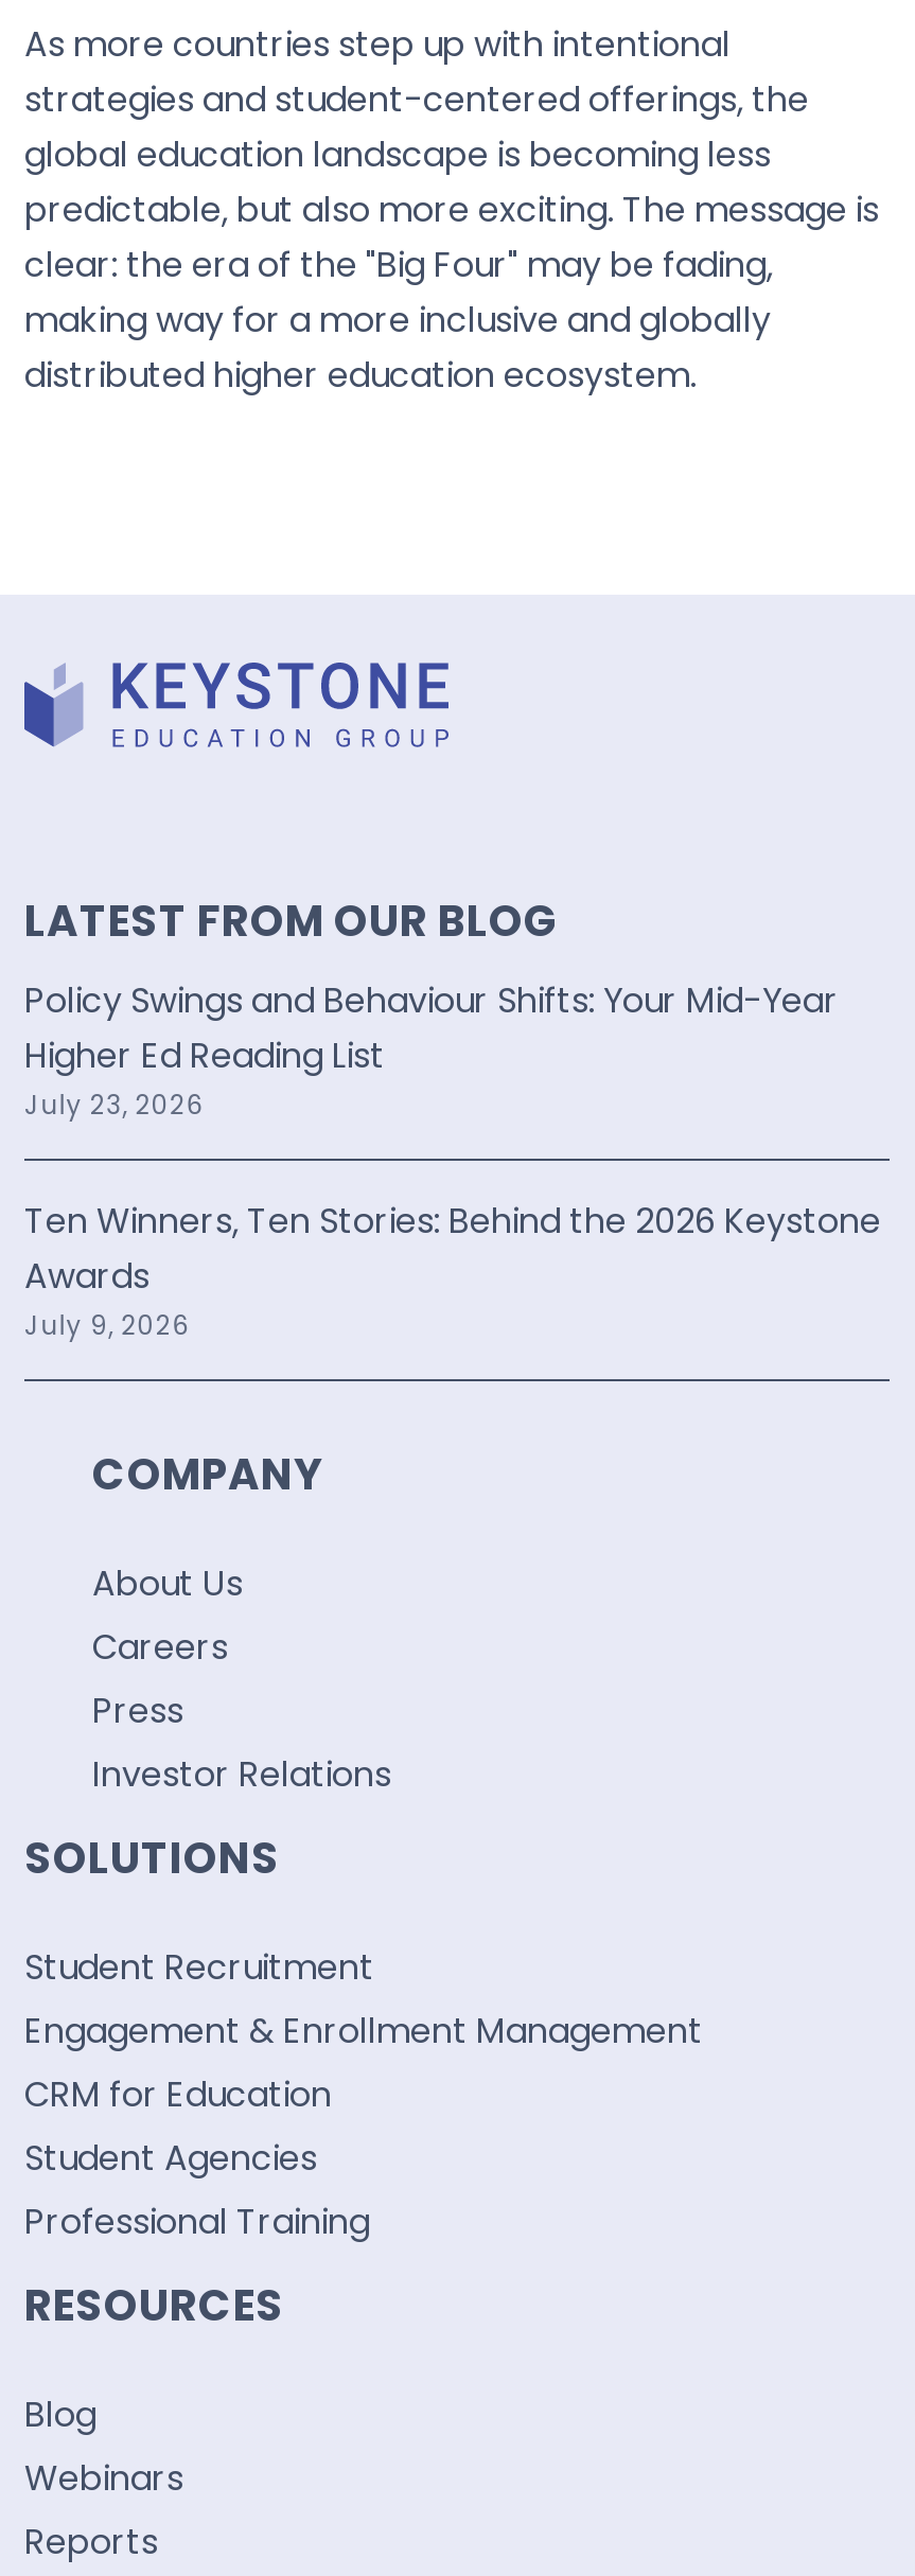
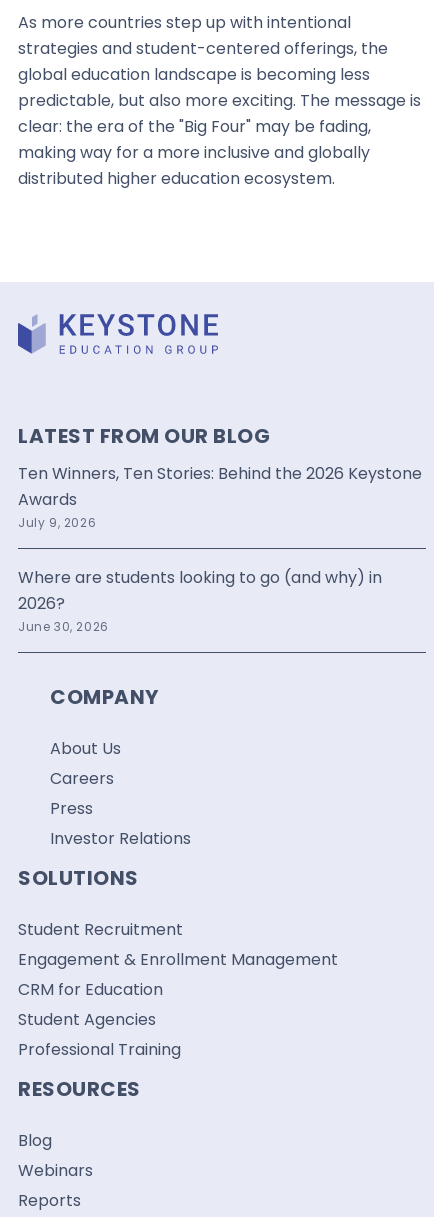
[24,977,839,1123] Policy Swings and Behaviour Shifts: Your Mid-Year | Higher Ed Reading List | July 23, 2026 -> none
moved [24,1198,881,1344] -> [18,462,422,531]: Ten Winners, Ten Stories: Behind the 2026 Keystone | Awards | July 9, 2026
none -> [18,566,382,635] Where are students looking to go (and why) in | 2026? | June 30, 2026

